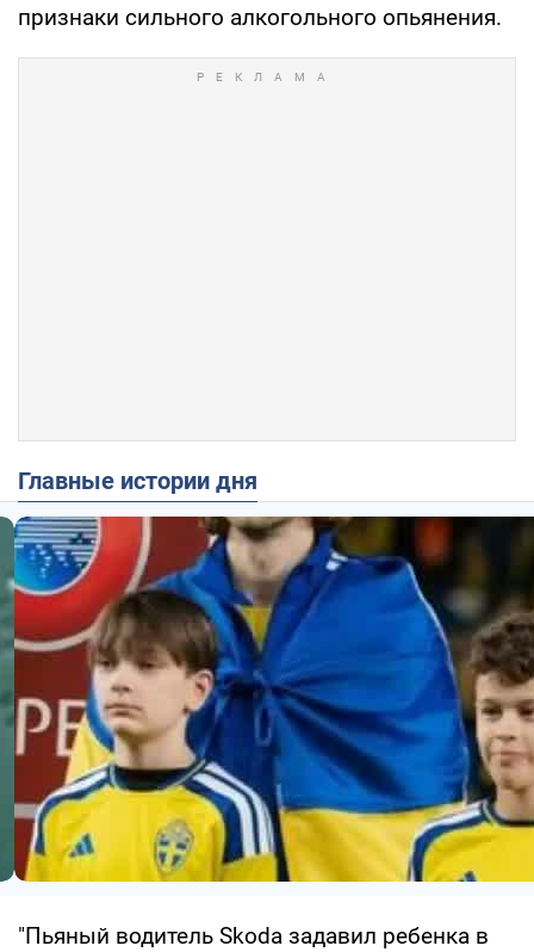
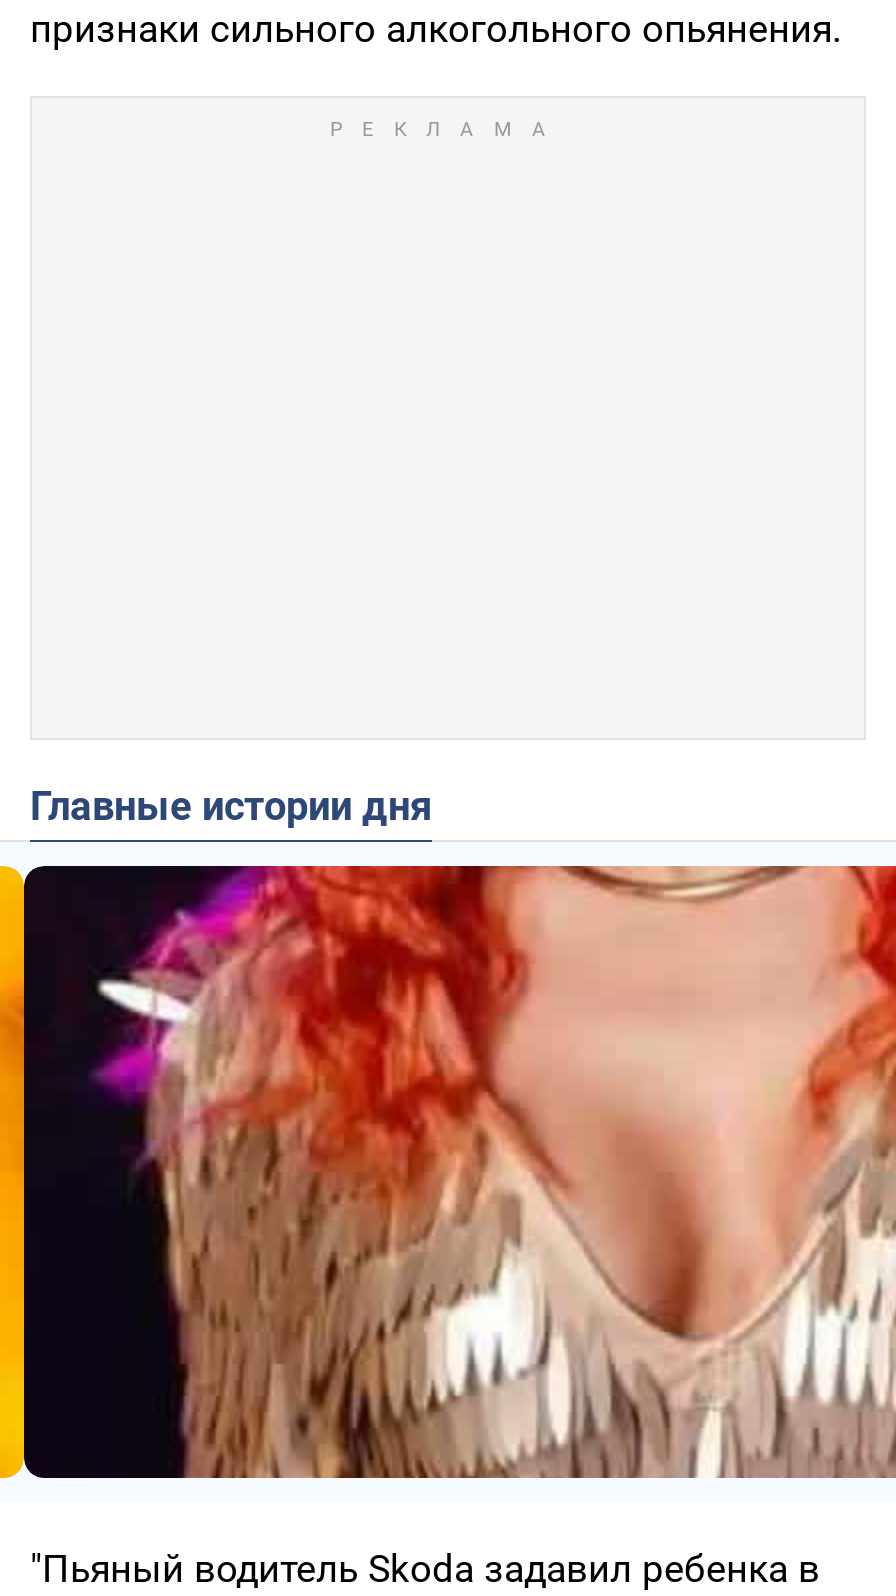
[4,515,530,883] [image] -> [6,864,890,1480] [image]

